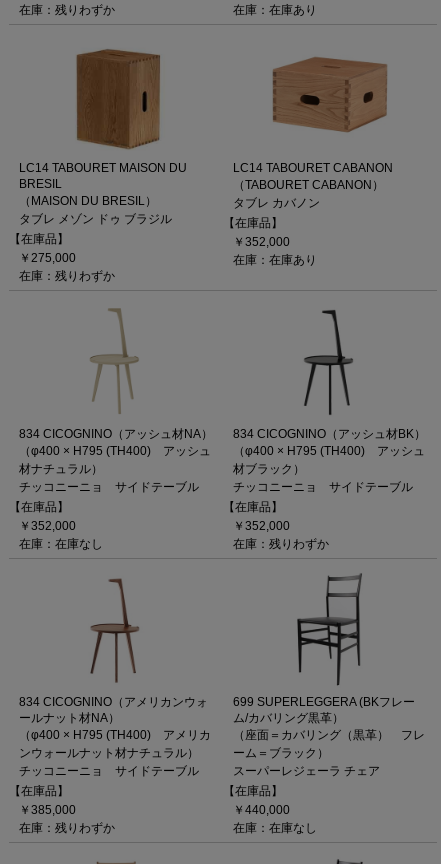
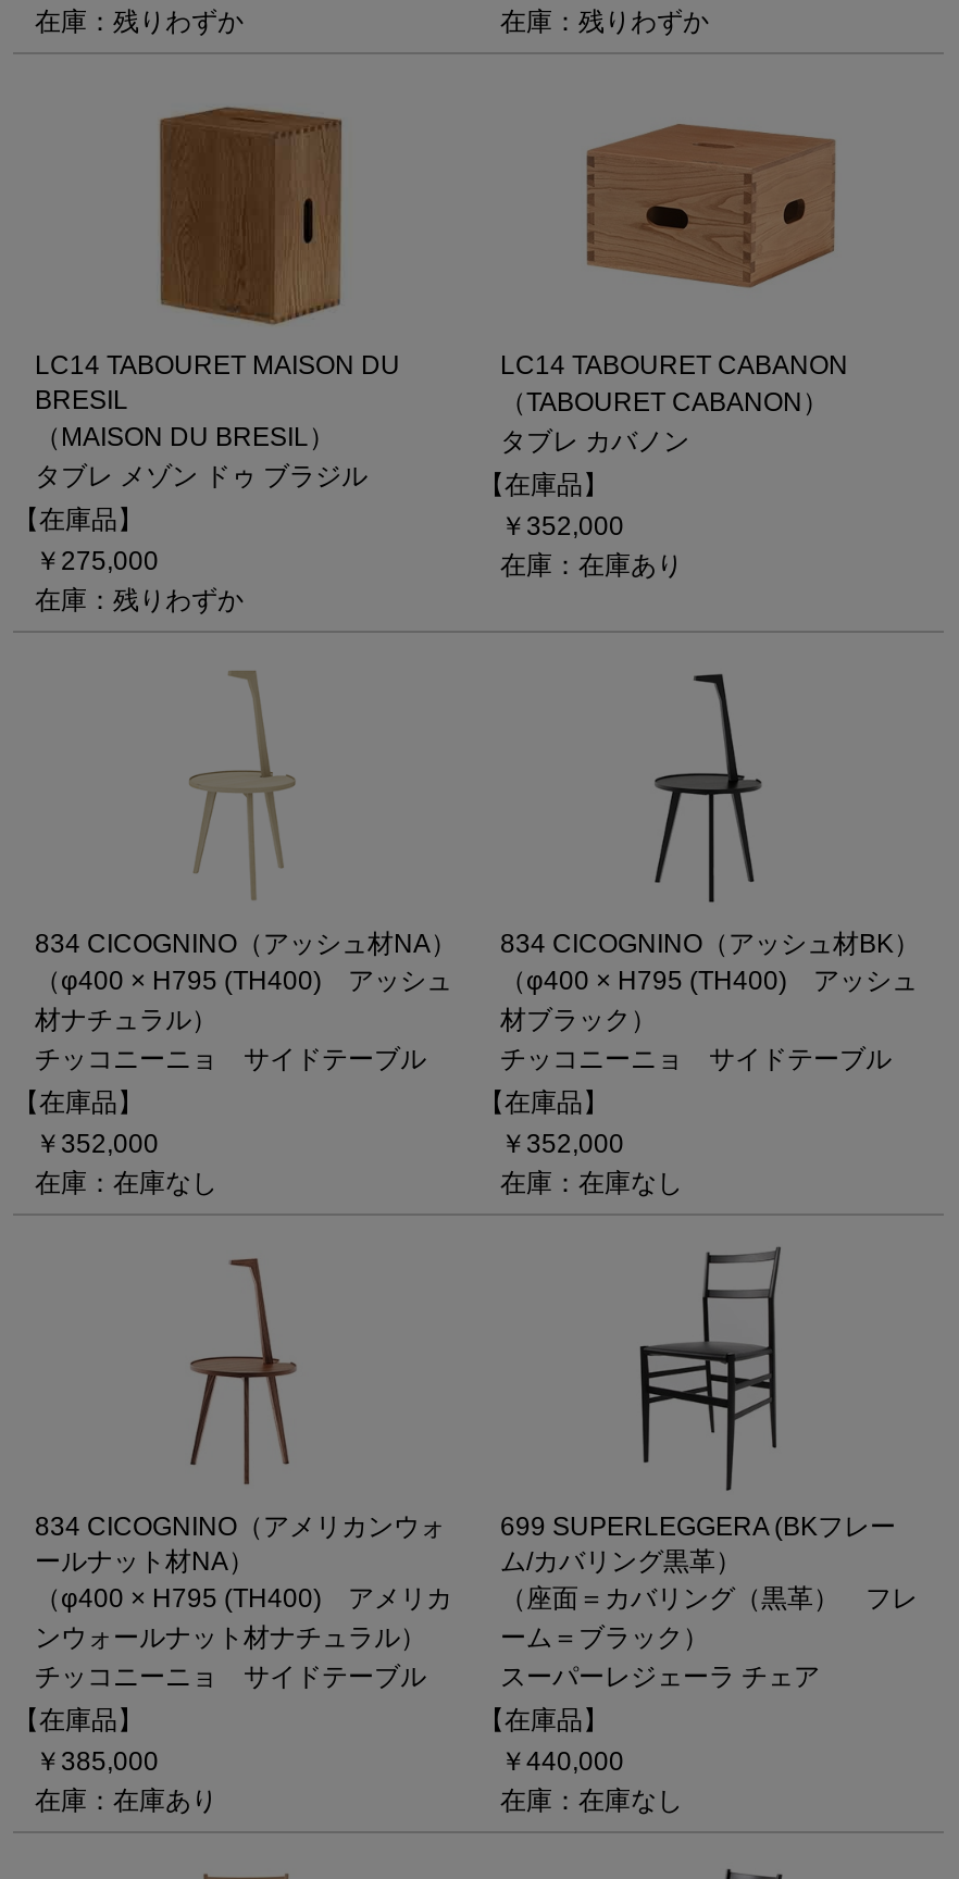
[233,3,317,17] 在庫：在庫あり -> [500,7,709,37] 在庫：残りわずか
[233,537,329,551] 在庫：残りわずか -> [500,1168,683,1198] 在庫：在庫なし
[19,821,115,835] 在庫：残りわずか -> [35,1785,217,1816] 在庫：在庫あり

